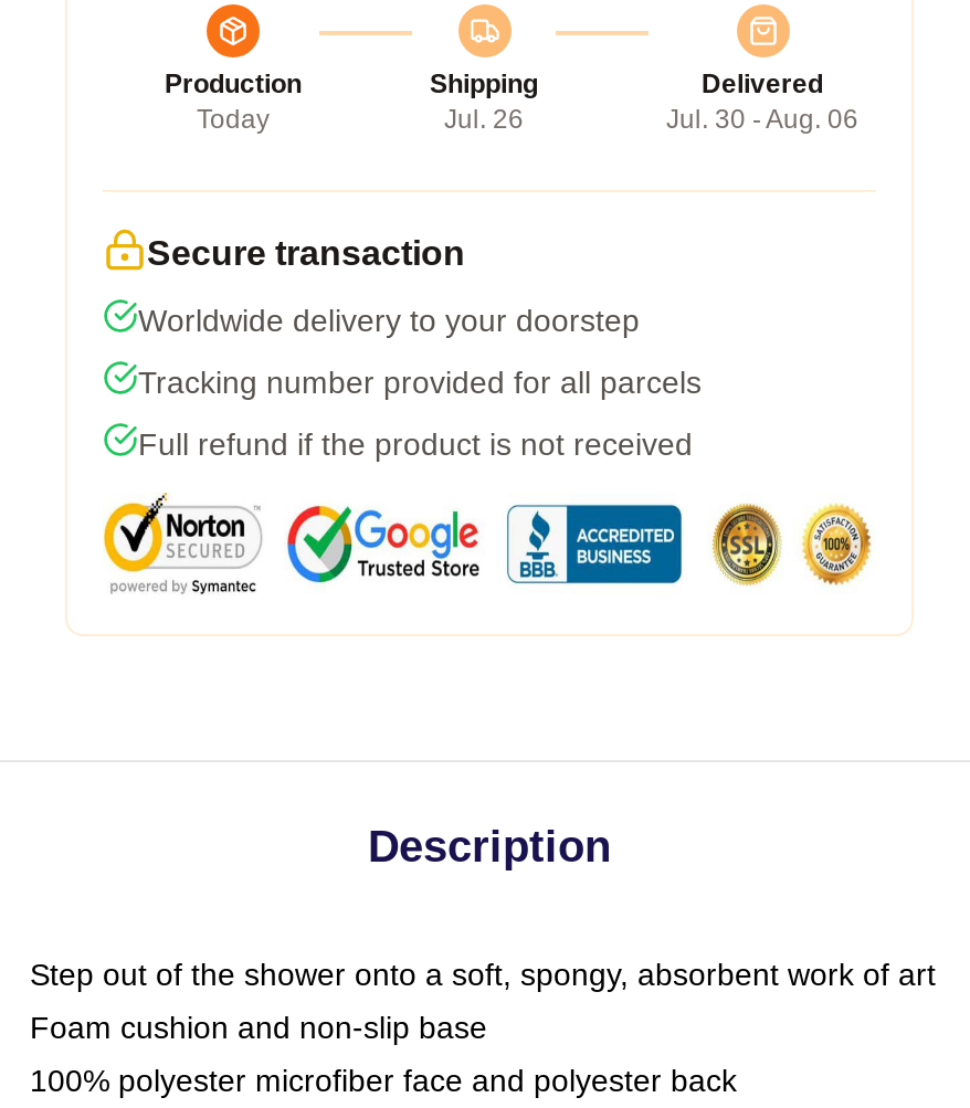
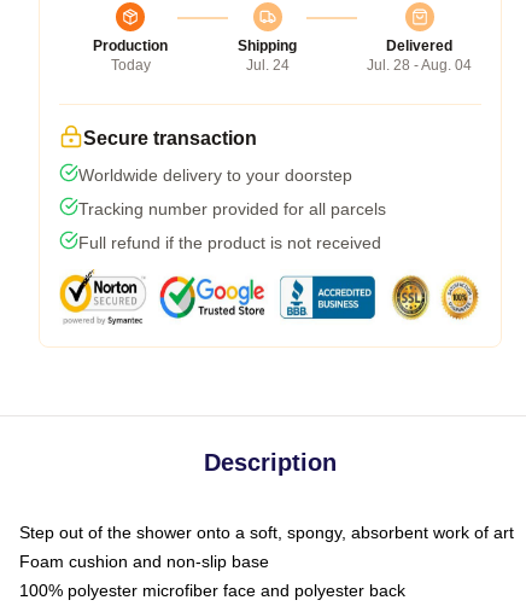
[444,103,524,134] Jul. 26 -> [246,56,289,73] Jul. 24
[666,103,858,134] Jul. 30 - Aug. 06 -> [367,56,472,73] Jul. 28 - Aug. 04

